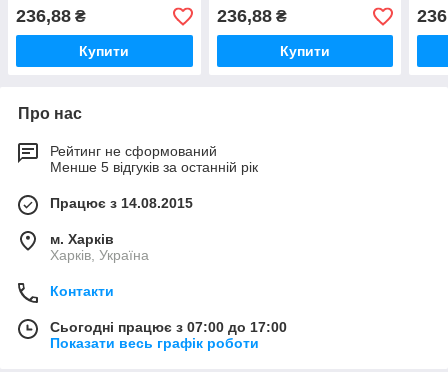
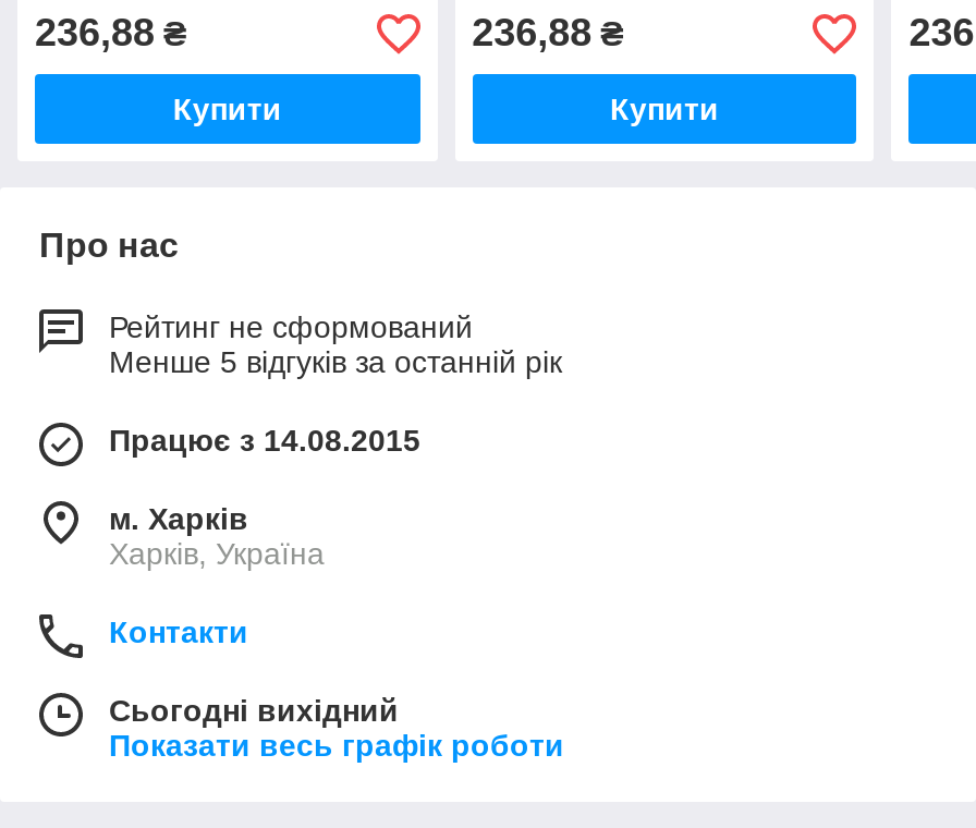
[50,319,287,335] Сьогодні працює з 07:00 до 17:00 -> [109,694,399,729] Сьогодні вихідний

